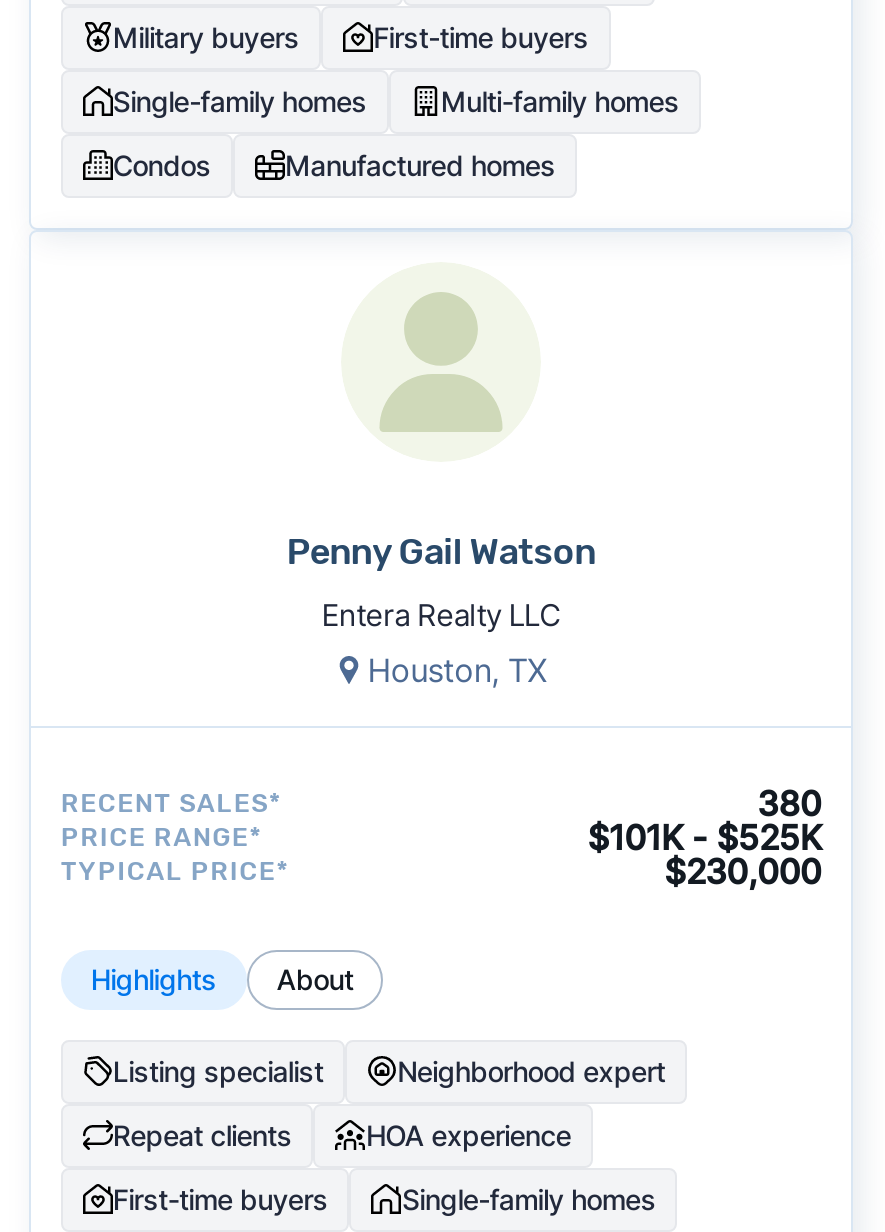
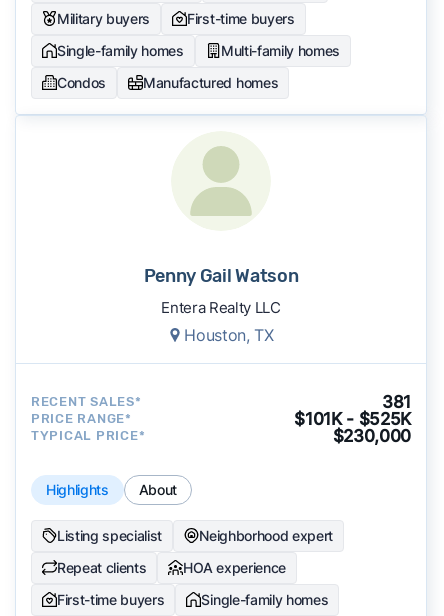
[757,784,821,824] 380 -> [382,392,411,412] 381

